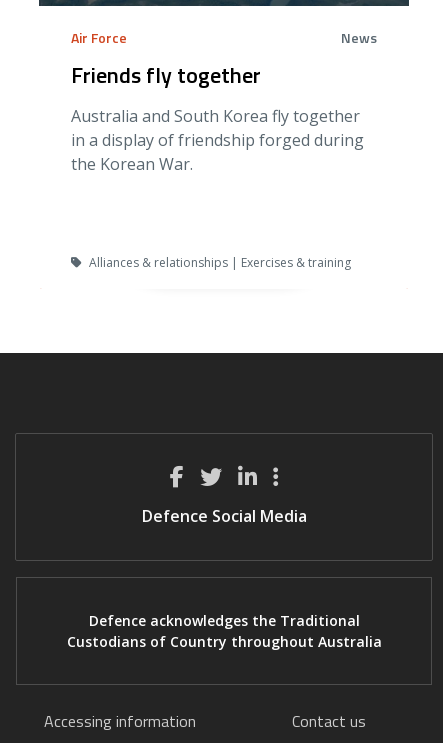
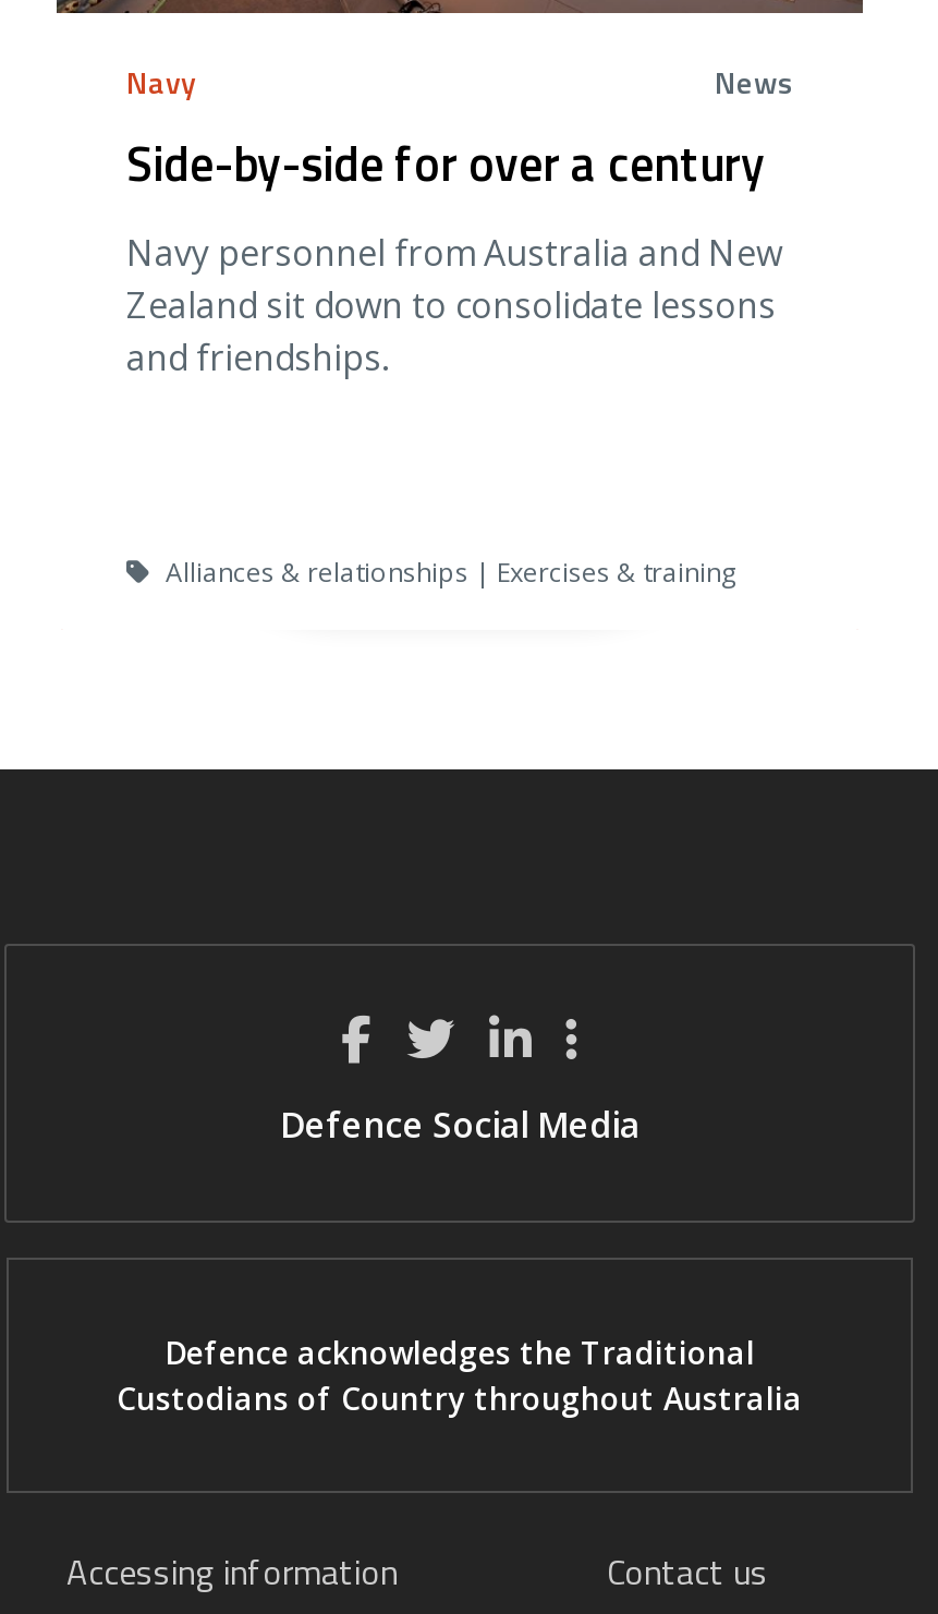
[71,27,127,48] Air Force -> [126,60,196,105] Navy
[71,58,364,175] Friends fly together | Australia and South Korea fly together | in a display of friendship forged during | the Korean War. -> [126,127,782,382] Side-by-side for over a century | Navy personnel from Australia and New | Zealand sit down to consolidate lessons | and friendships.

